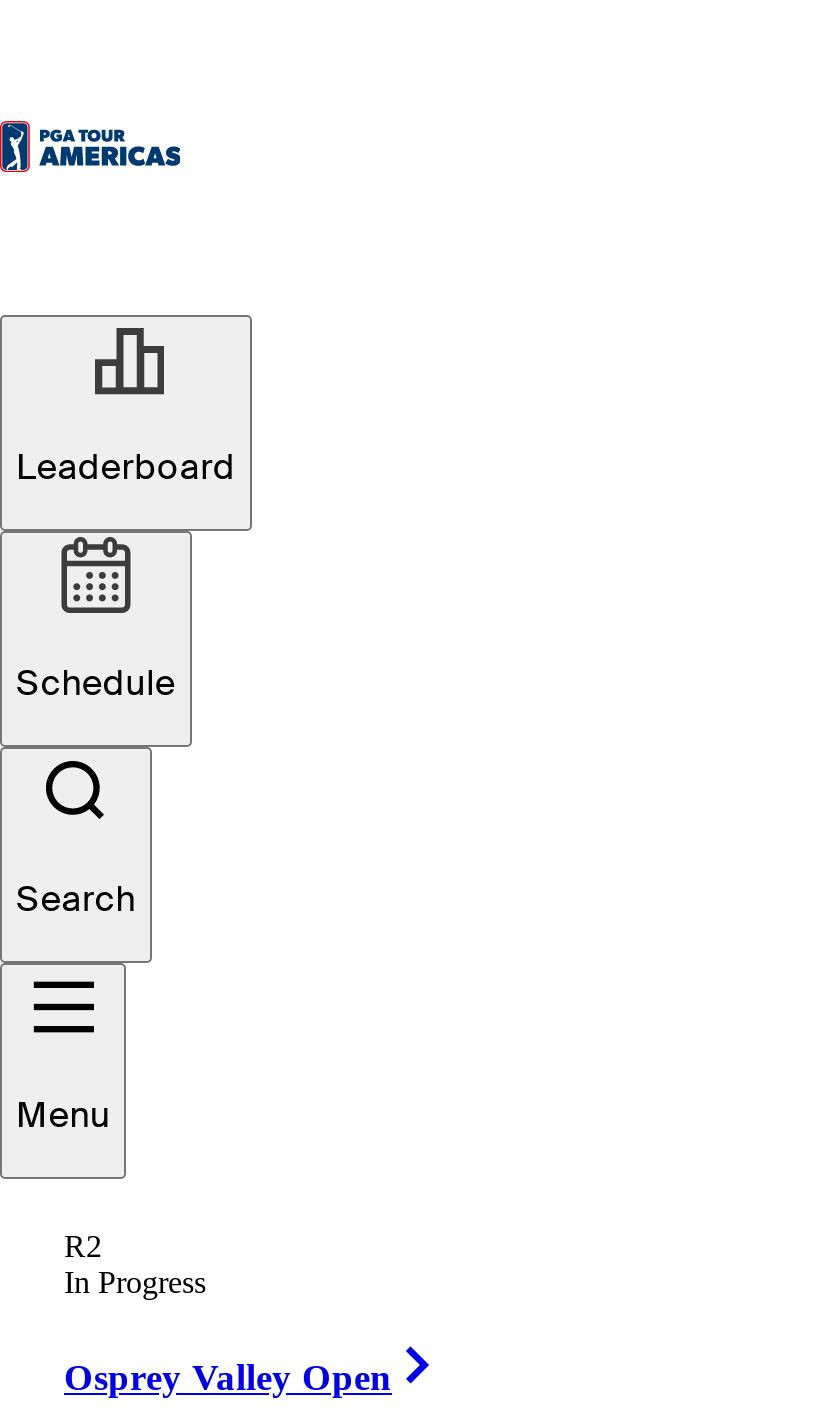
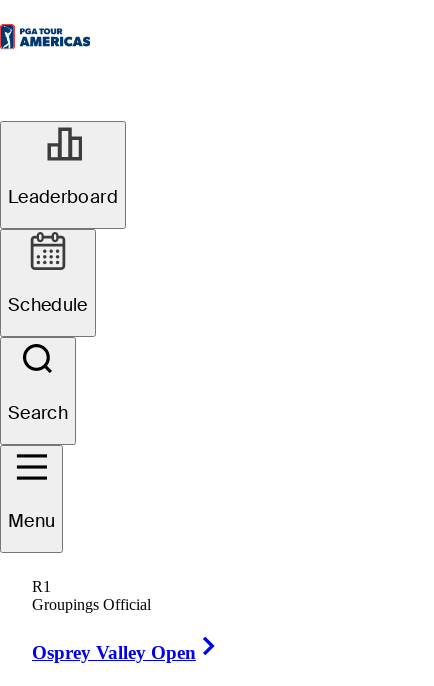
[64,1229,206,1299] R2 | In Progress -> [32,578,151,613] R1 | Groupings Official

